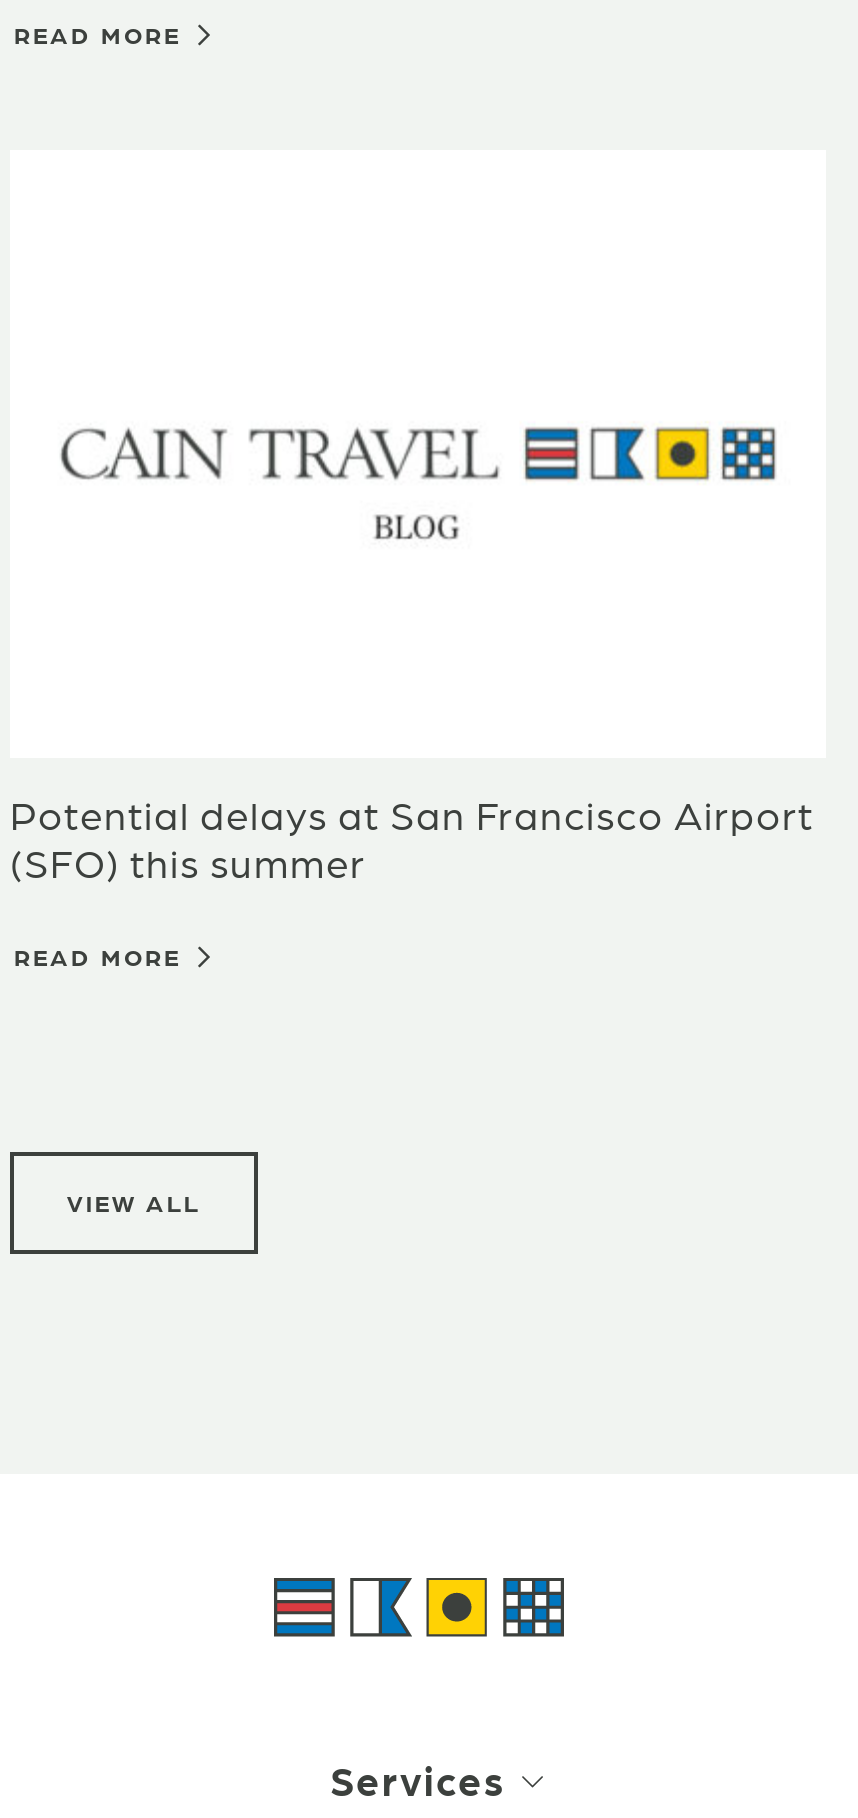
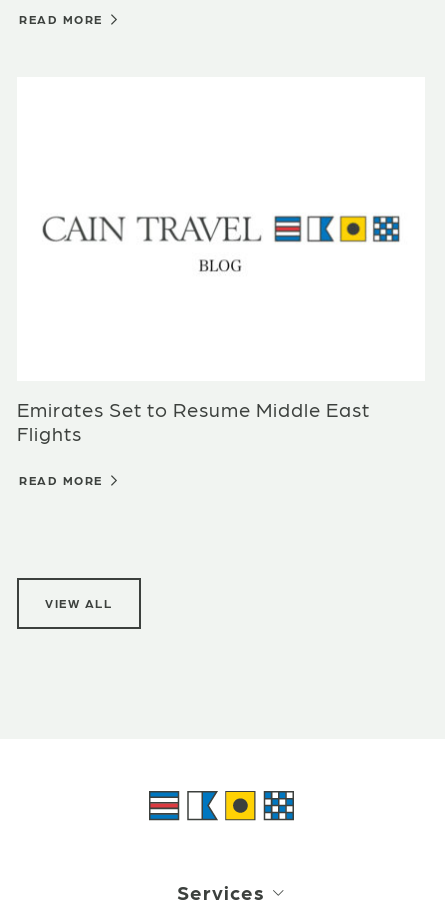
[10,789,814,885] Potential delays at San Francisco Airport | (SFO) this summer -> [17,396,370,444] Emirates Set to Resume Middle East | Flights

